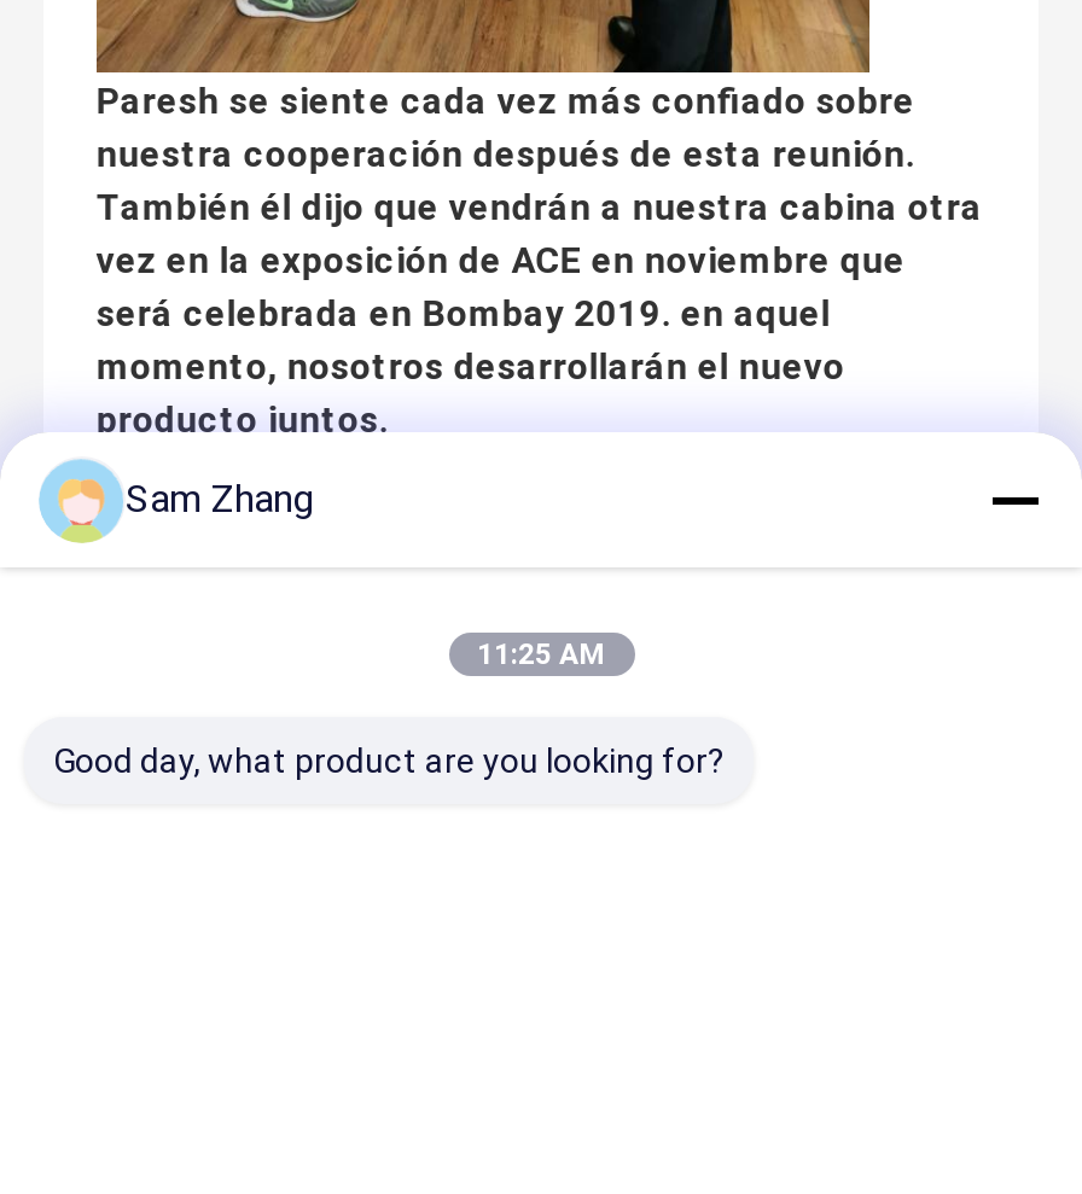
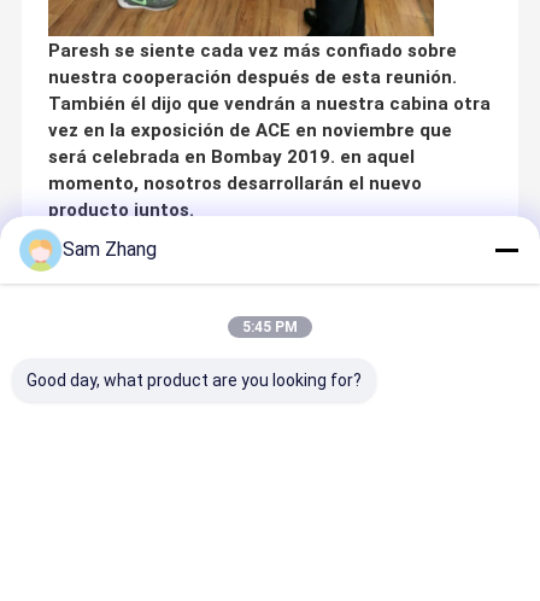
[477,637,605,671] 11:25 AM -> [242,319,298,335] 5:45 PM

